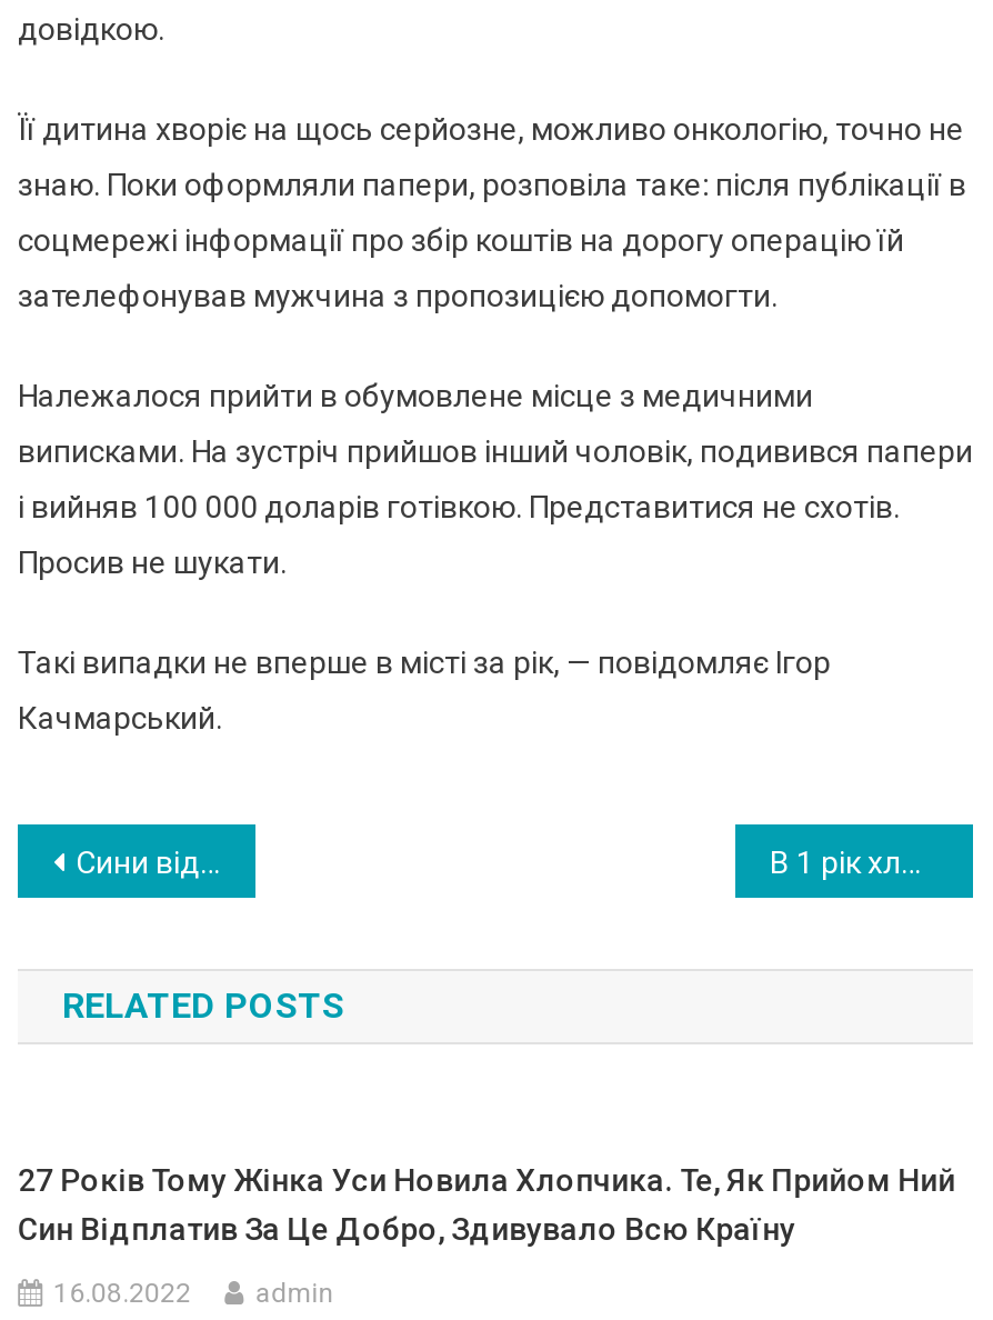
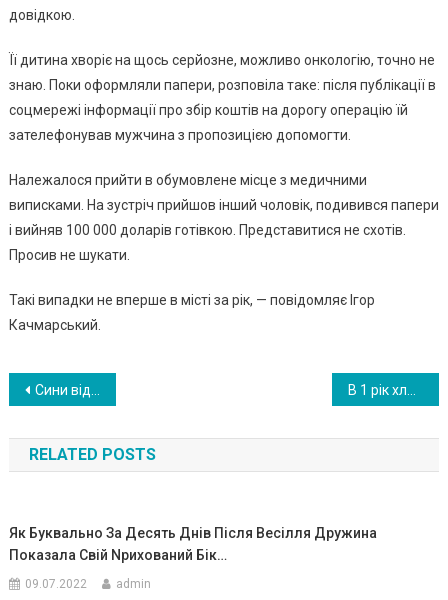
[18,1162,955,1247] 27 Pоків Тому Жінка Уси Новила Xлопчика. Те, Як Прийом Ний | Син Відплатив За Це Добро, Здивувало Всю Країну -> [9,525,377,563] Як Буквально За Десять Днів Після Весілля Дружина | Показала Свій Nрихований Бік…
[54,1278,191,1309] 16.08.2022 -> [25,577,87,591] 09.07.2022

